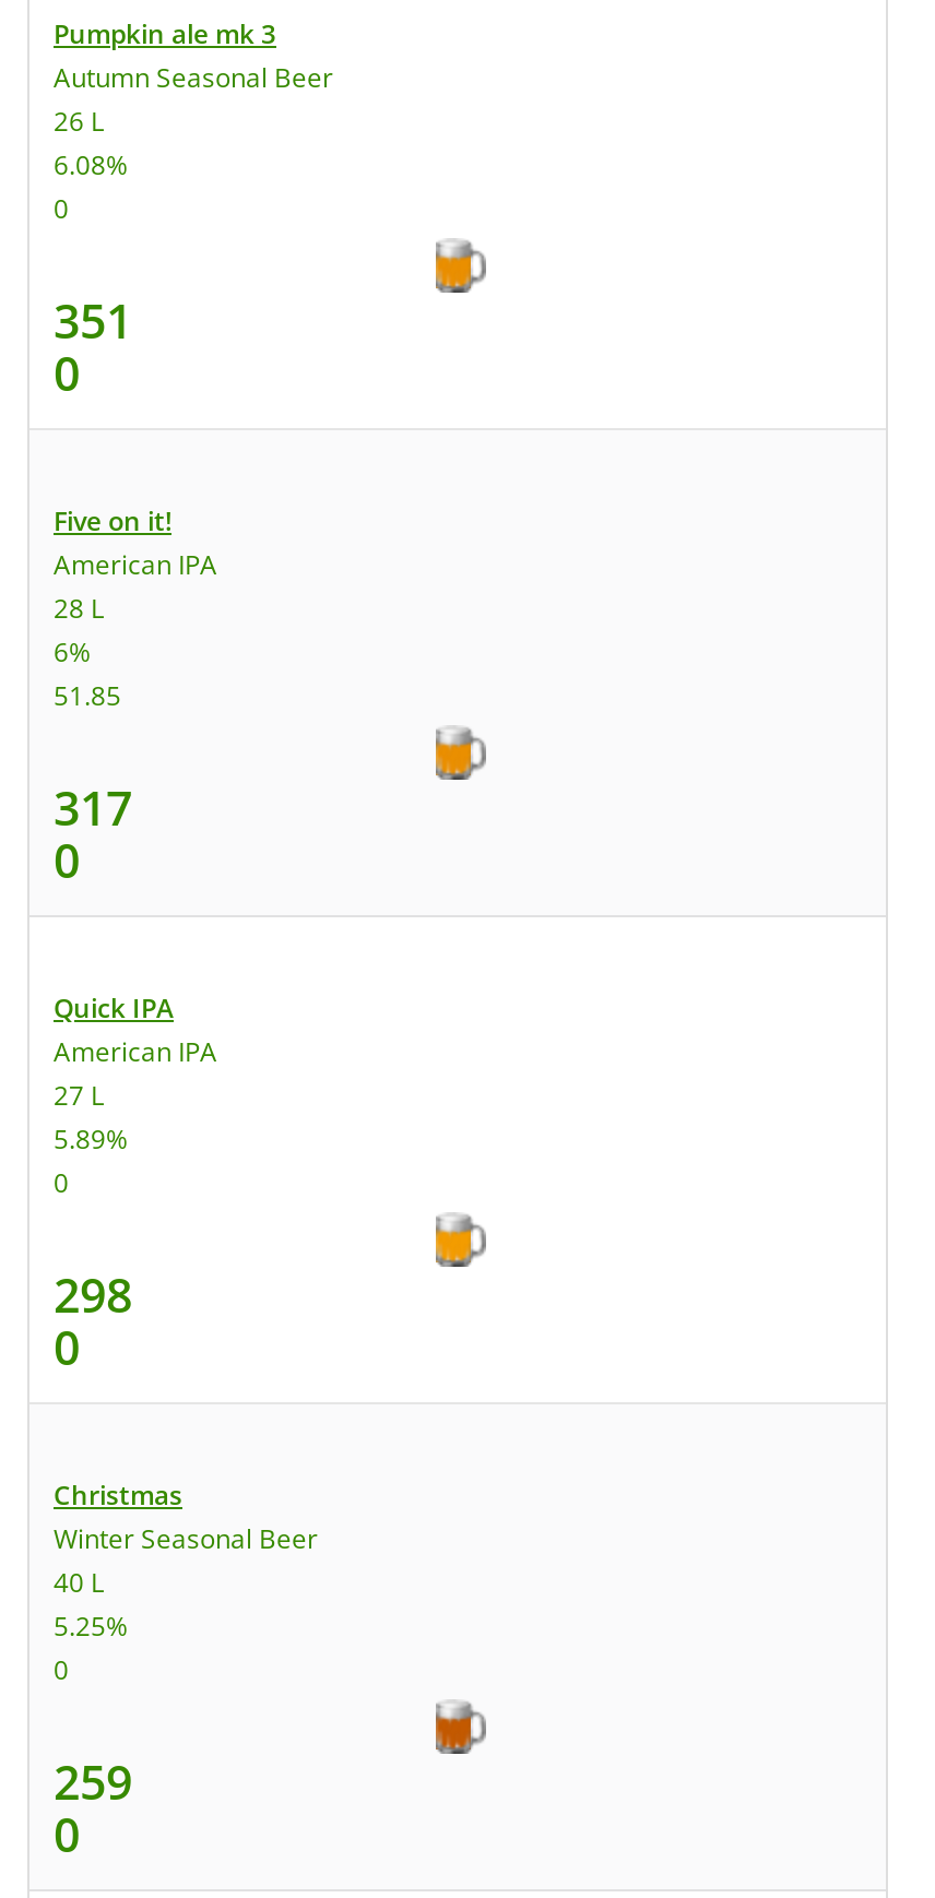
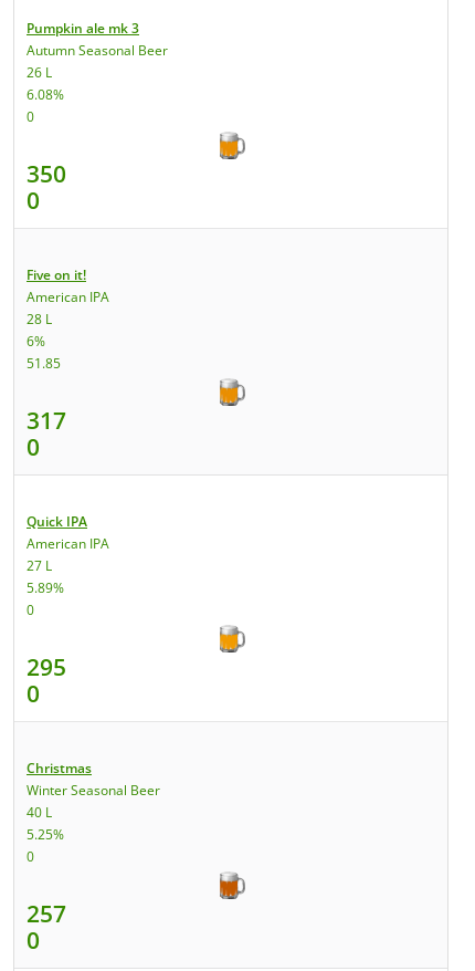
[54,288,132,352] 351 -> [27,157,66,189] 350
[54,1262,132,1326] 298 -> [27,650,66,682] 295
[54,1749,132,1813] 259 -> [27,897,66,929] 257

